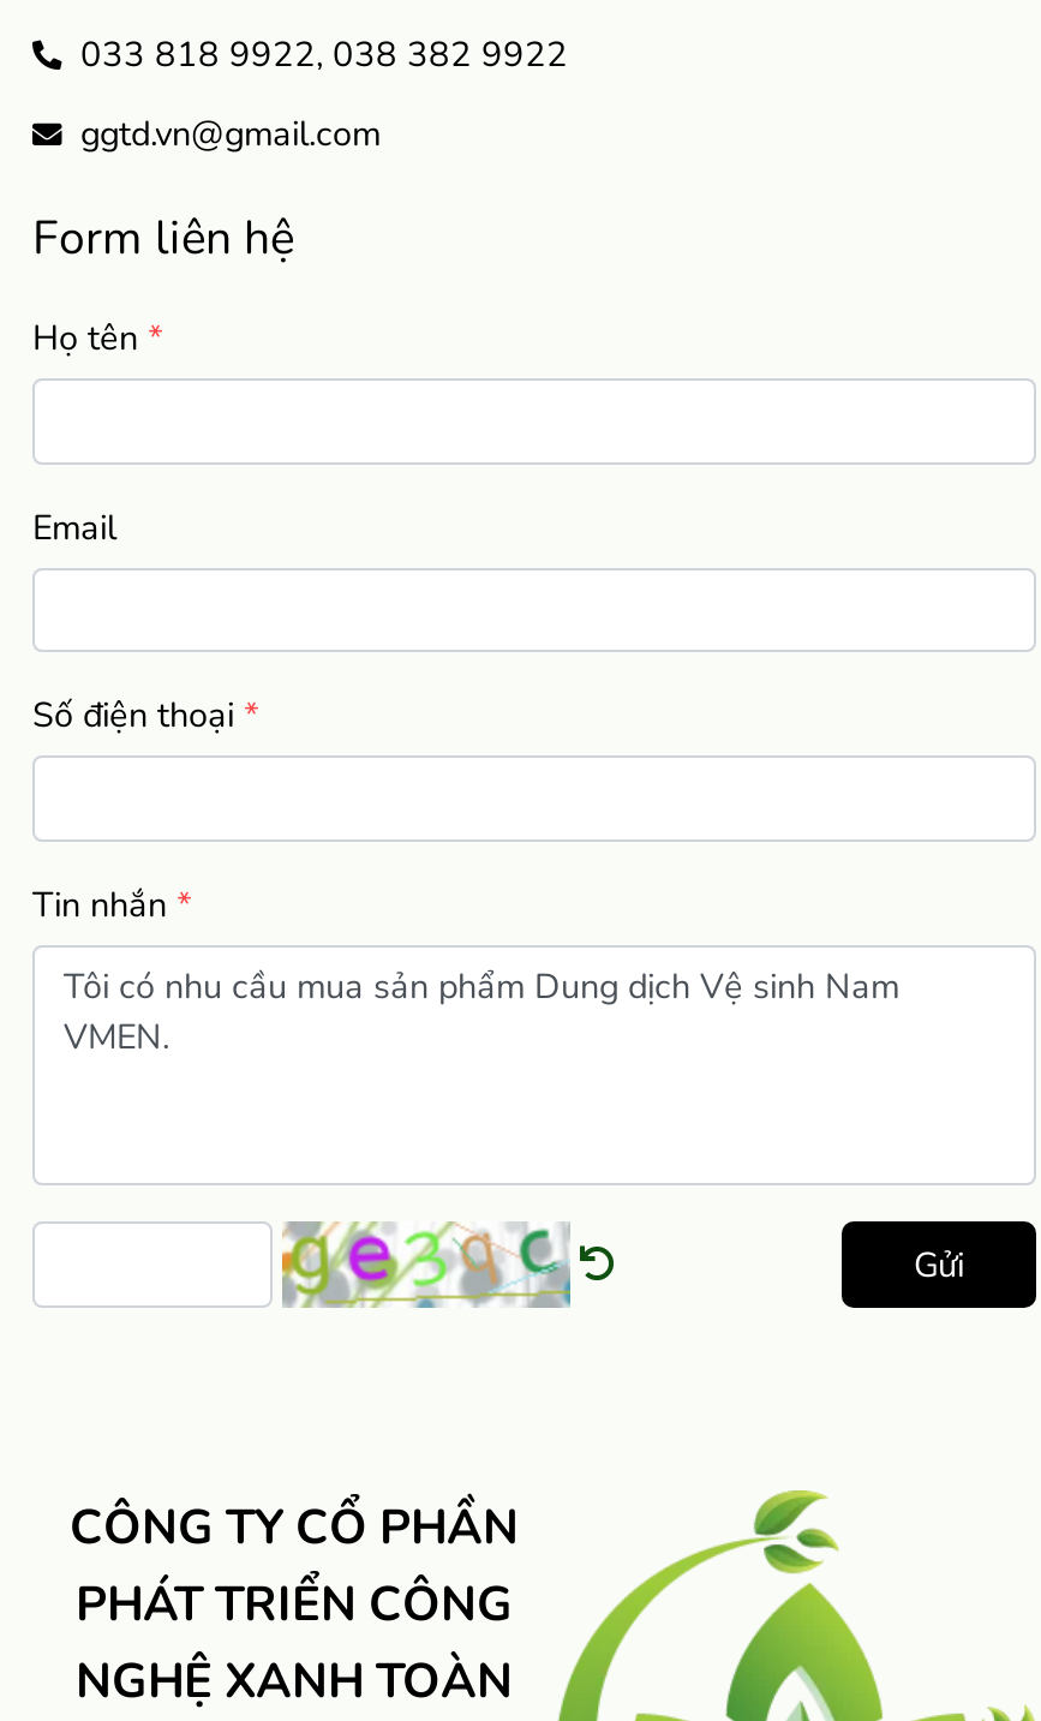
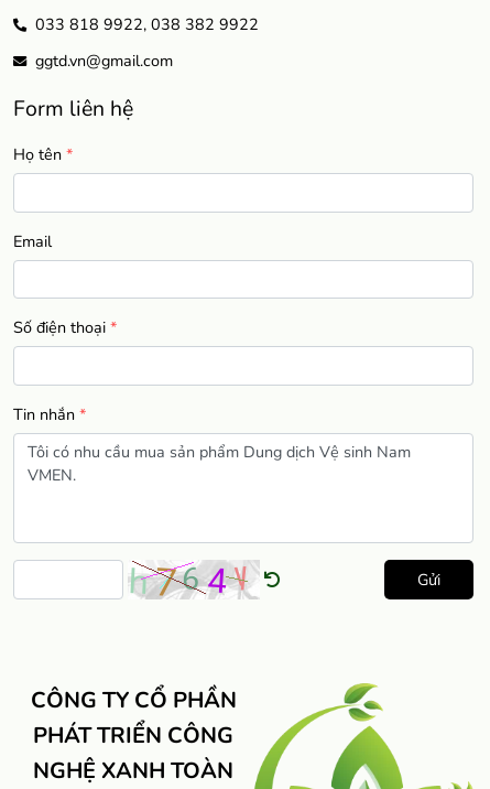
[280,1221,590,1310] [image] -> [128,561,260,599] [image]

